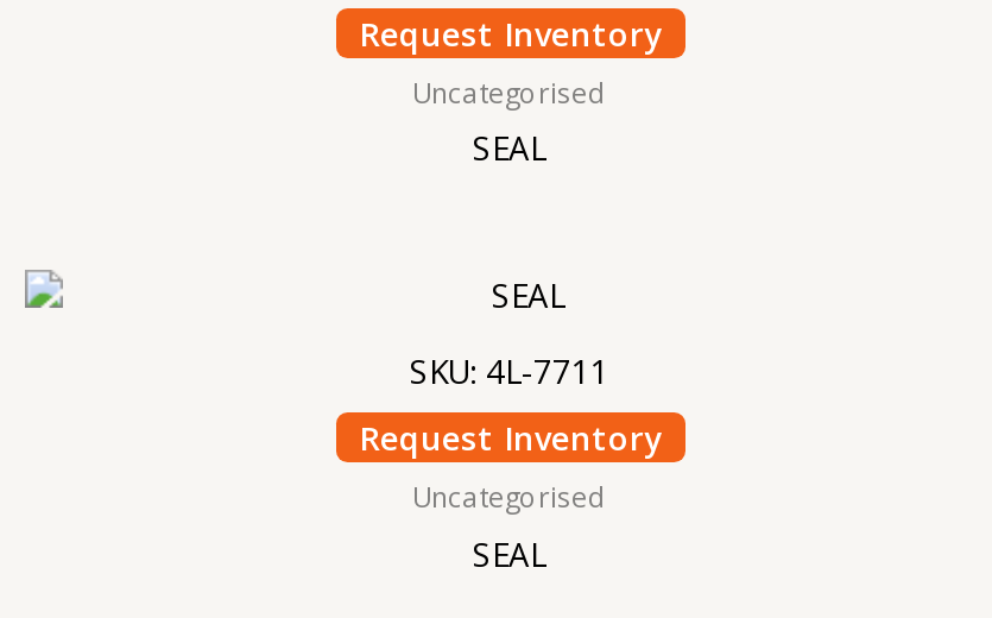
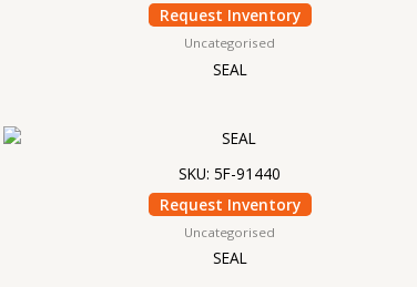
[410,349,609,394] SKU: 4L-7711 -> [179,163,281,184] SKU: 5F-91440

